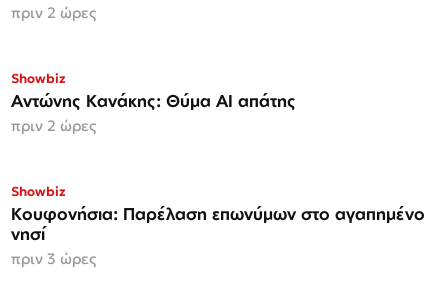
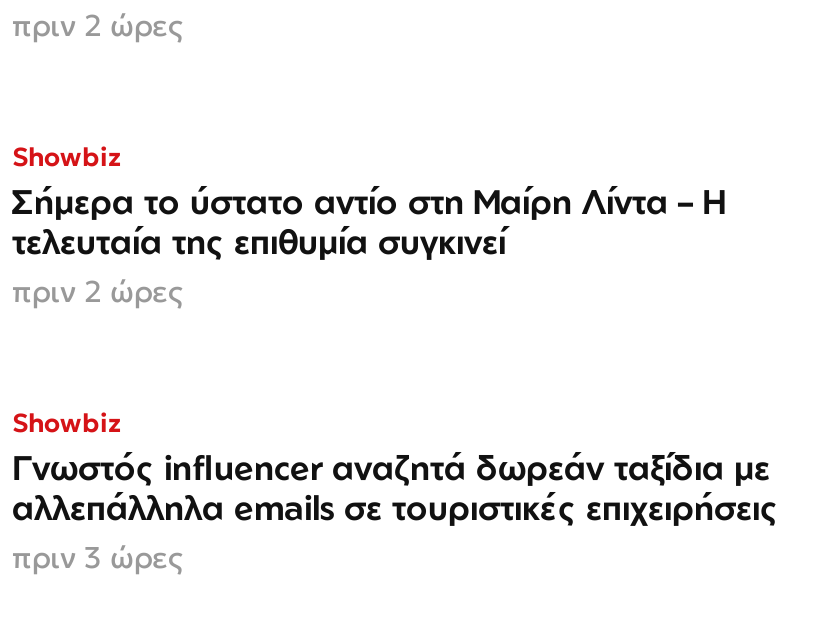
[11,90,296,111] Αντώνης Κανάκης: Θύμα AI απάτης -> [12,180,726,262] Σήμερα το ύστατο αντίο στη Μαίρη Λίντα – Η | τελευταία της επιθυμία συγκινεί
[11,203,425,244] Κουφονήσια: Παρέλαση επωνύμων στο αγαπημένο | νησί -> [12,446,778,528] Γνωστός influencer αναζητά δωρεάν ταξίδια με | αλλεπάλληλα emails σε τουριστικές επιχειρήσεις

